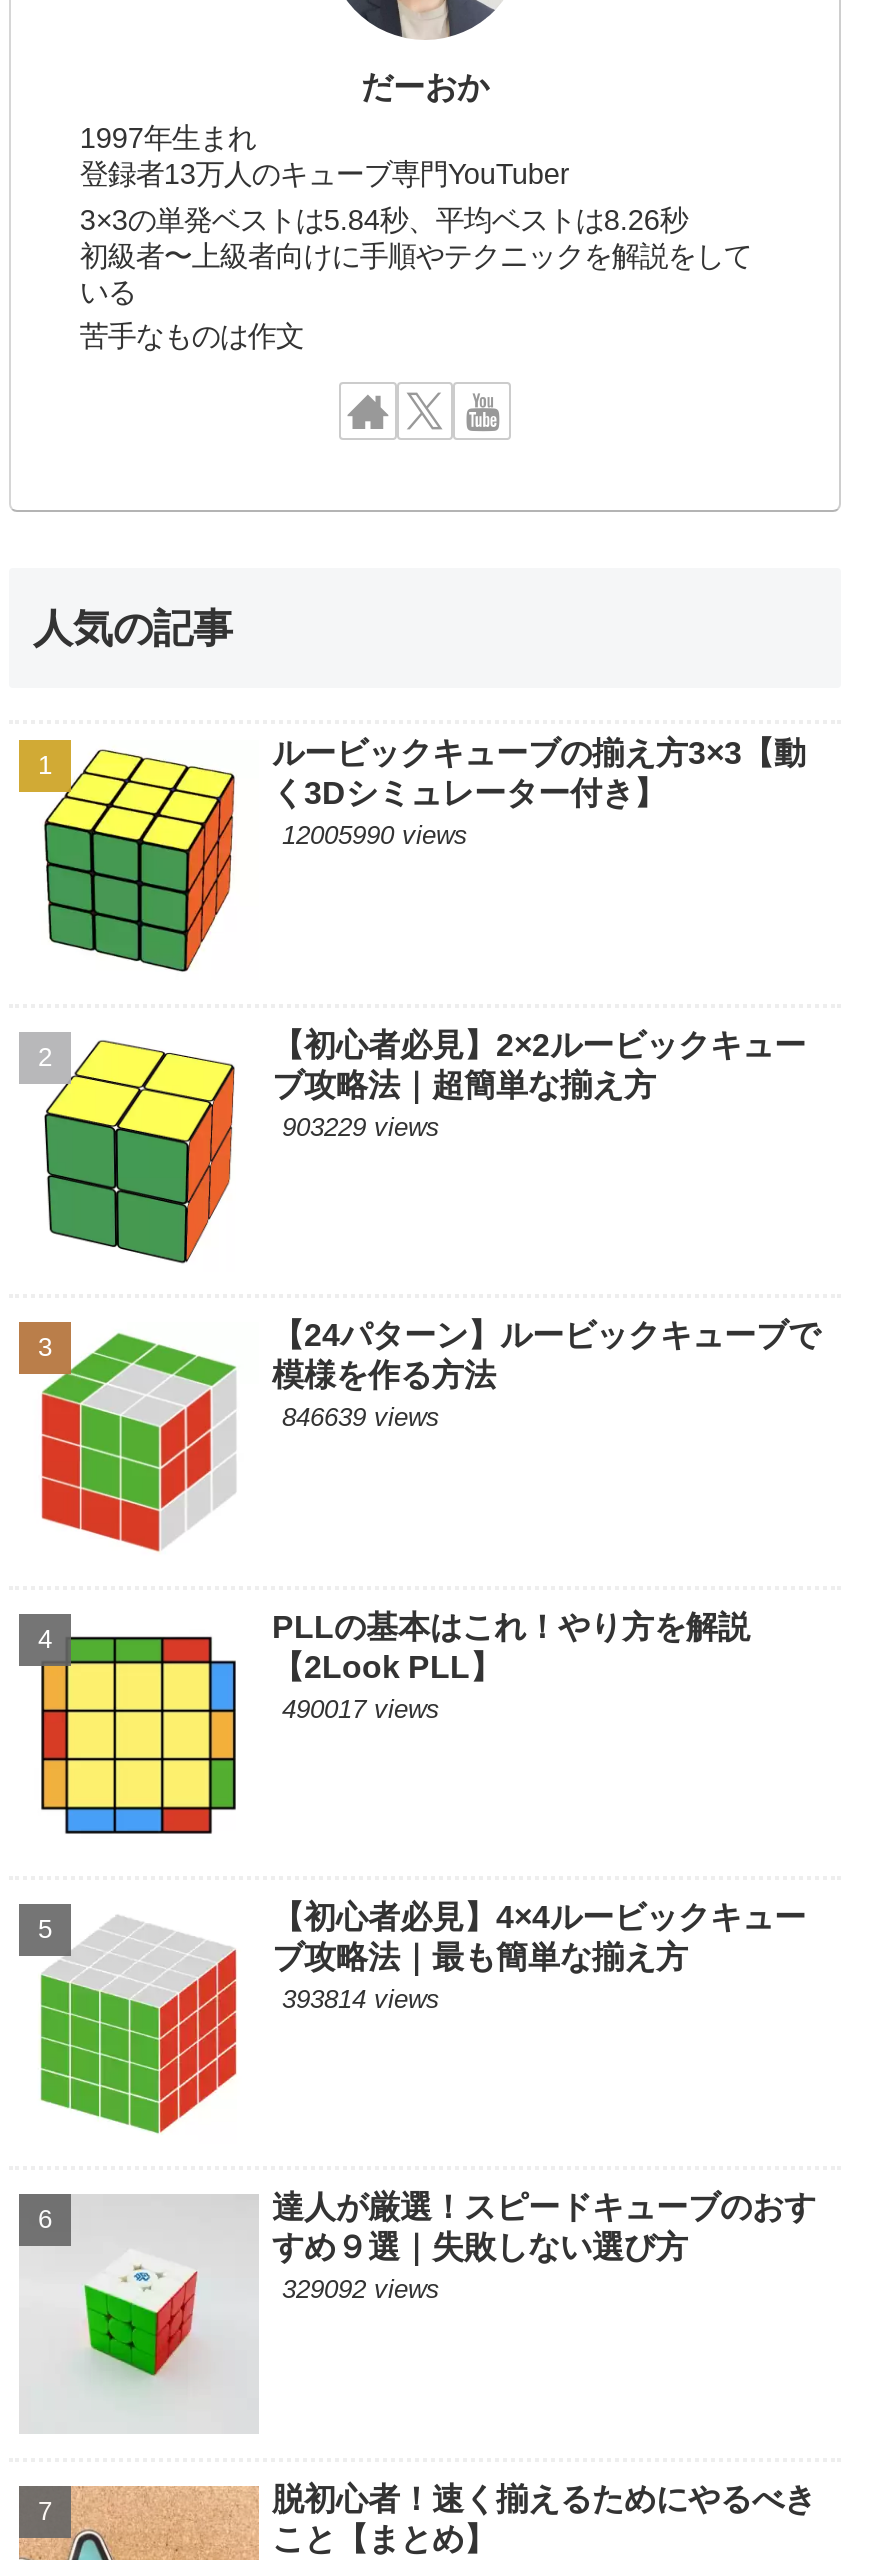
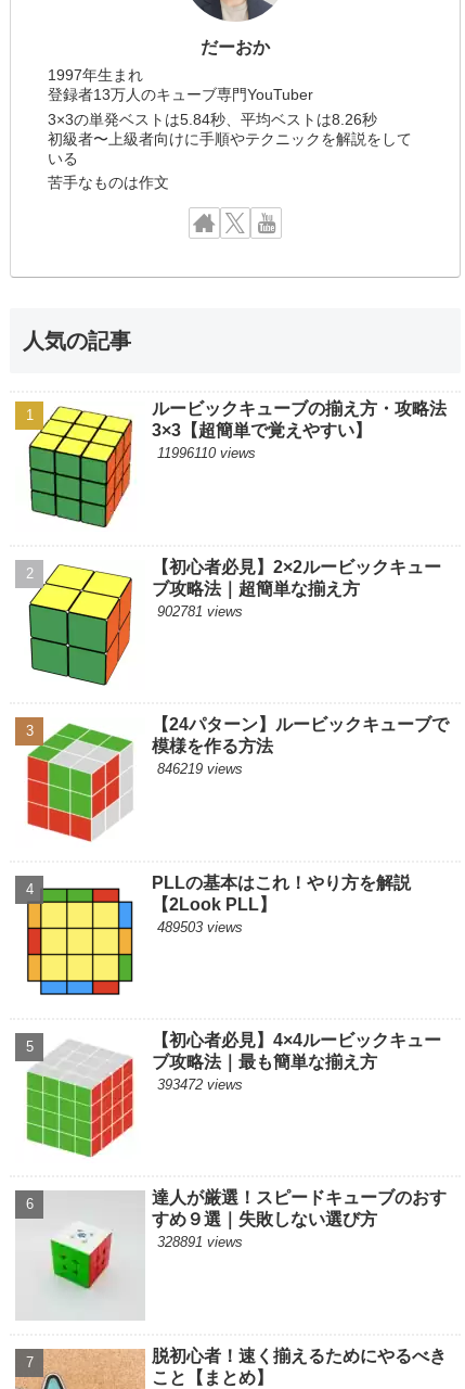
[272,737,806,851] ルービックキューブの揃え方3×3【動 | く3Dシミュレーター付き】 | 12005990 views -> [152,400,447,462] ルービックキューブの揃え方・攻略法 | 3×3【超簡単で覚えやすい】 | 11996110 views
[282,1111,440,1141] 903229 views -> [158,603,243,619] 902781 views
[282,1402,440,1432] 846639 views -> [158,761,243,777] 846219 views
[282,1693,440,1723] 490017 views -> [158,919,243,935] 489503 views
[282,1984,440,2014] 393814 views -> [158,1076,243,1093] 393472 views
[282,2275,440,2305] 329092 views -> [158,1234,243,1250] 328891 views

